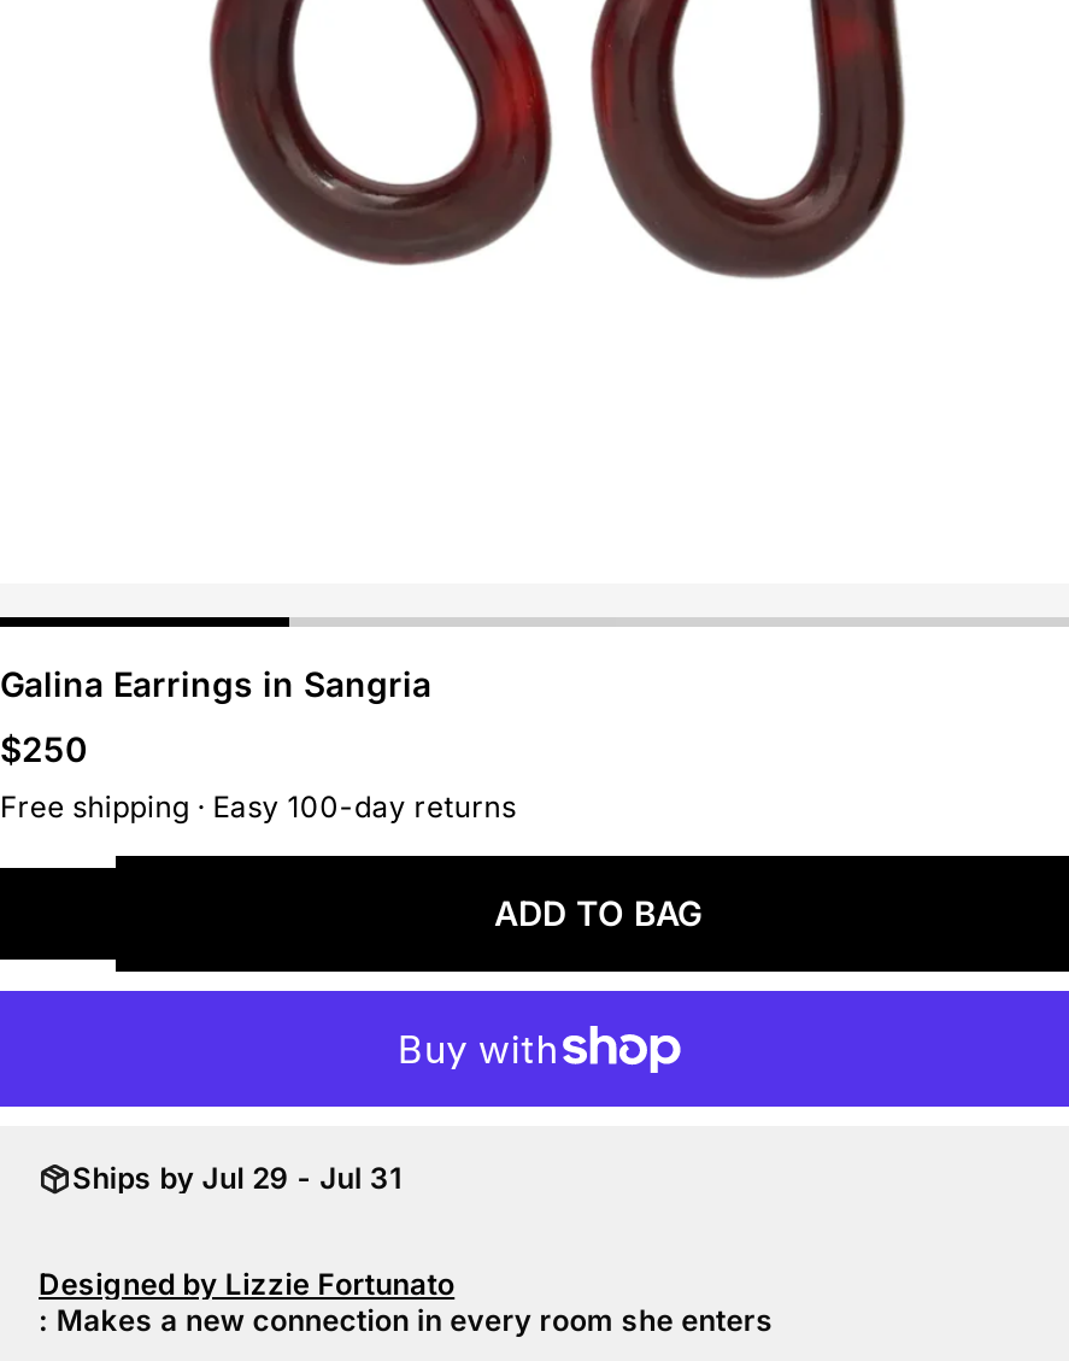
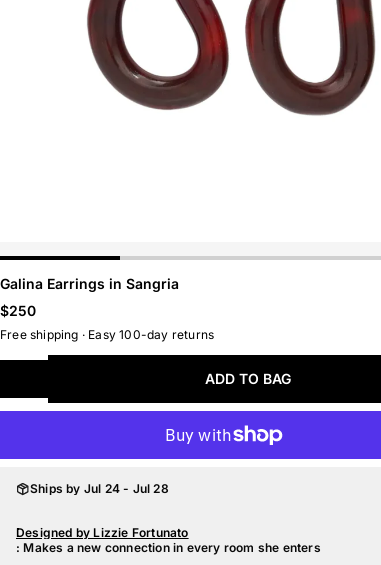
[72,1161,402,1197] Ships by Jul 29 - Jul 31 -> [30,481,169,496] Ships by Jul 24 - Jul 28

